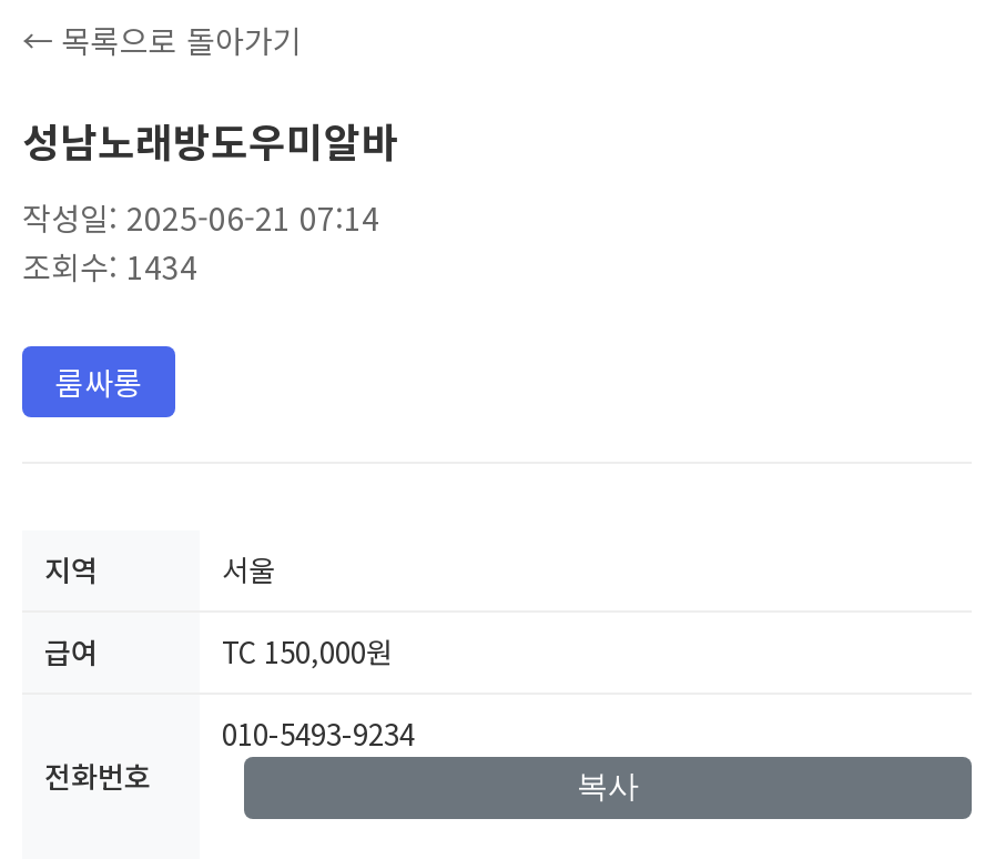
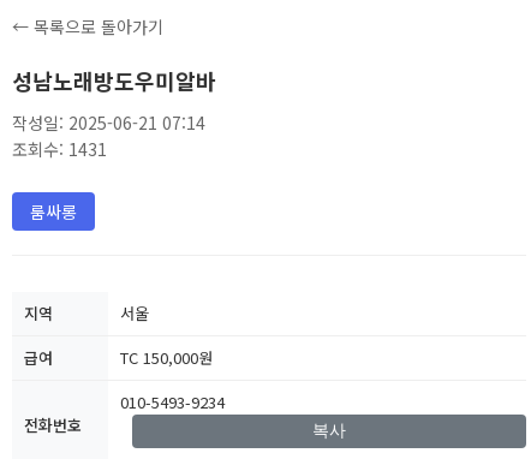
[22,244,197,289] 조회수: 1434 -> [12,137,107,161] 조회수: 1431

